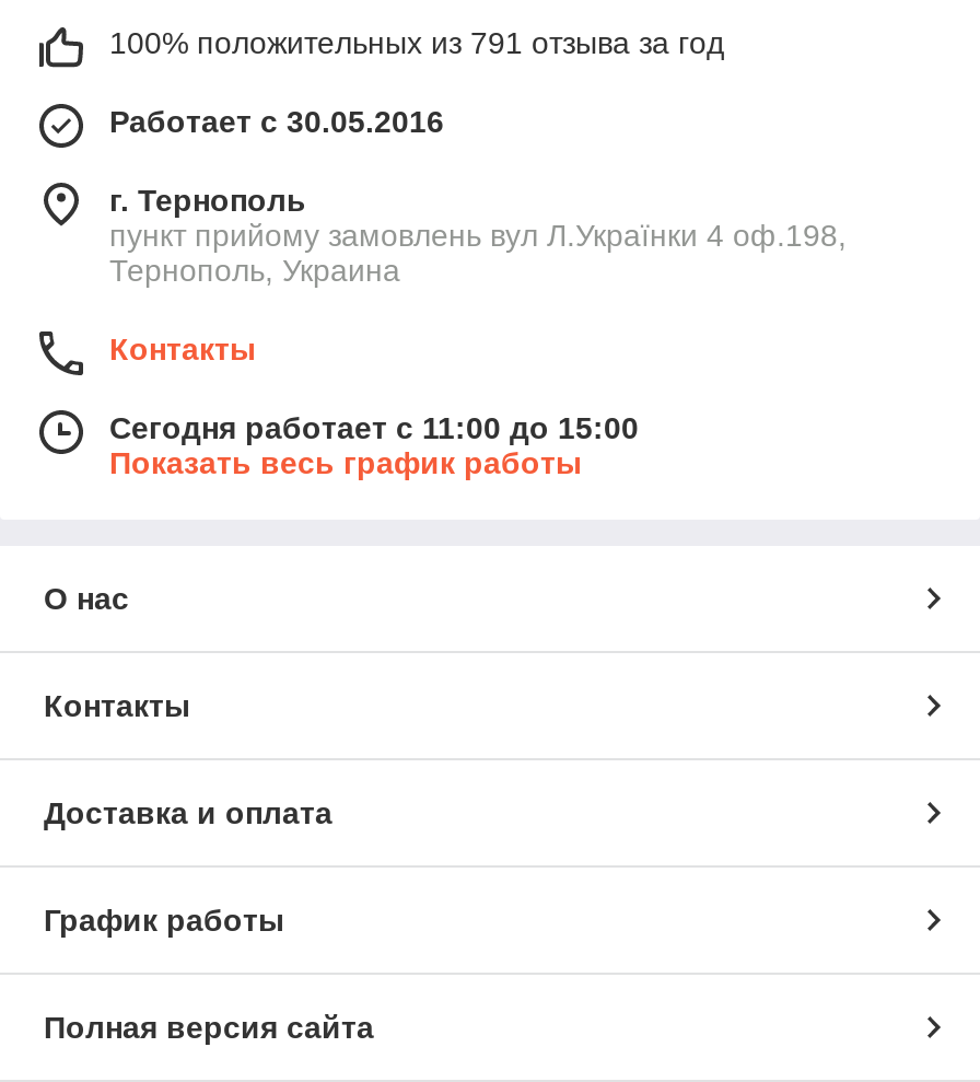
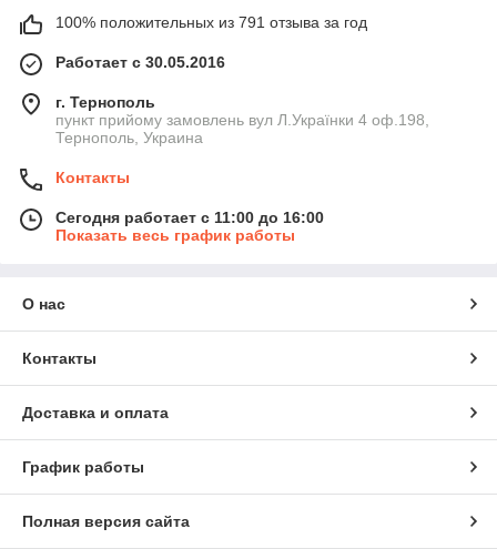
[109,410,639,445] Сегодня работает с 11:00 до 15:00 -> [55,208,324,226] Сегодня работает с 11:00 до 16:00

